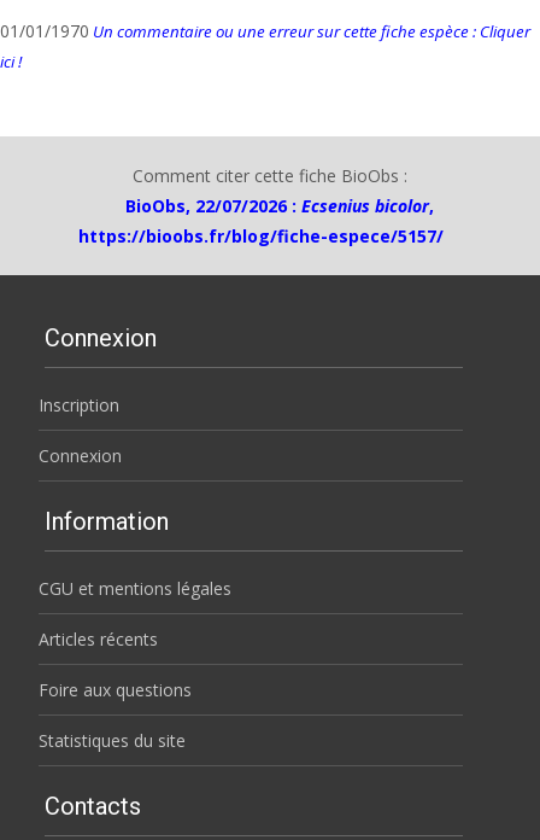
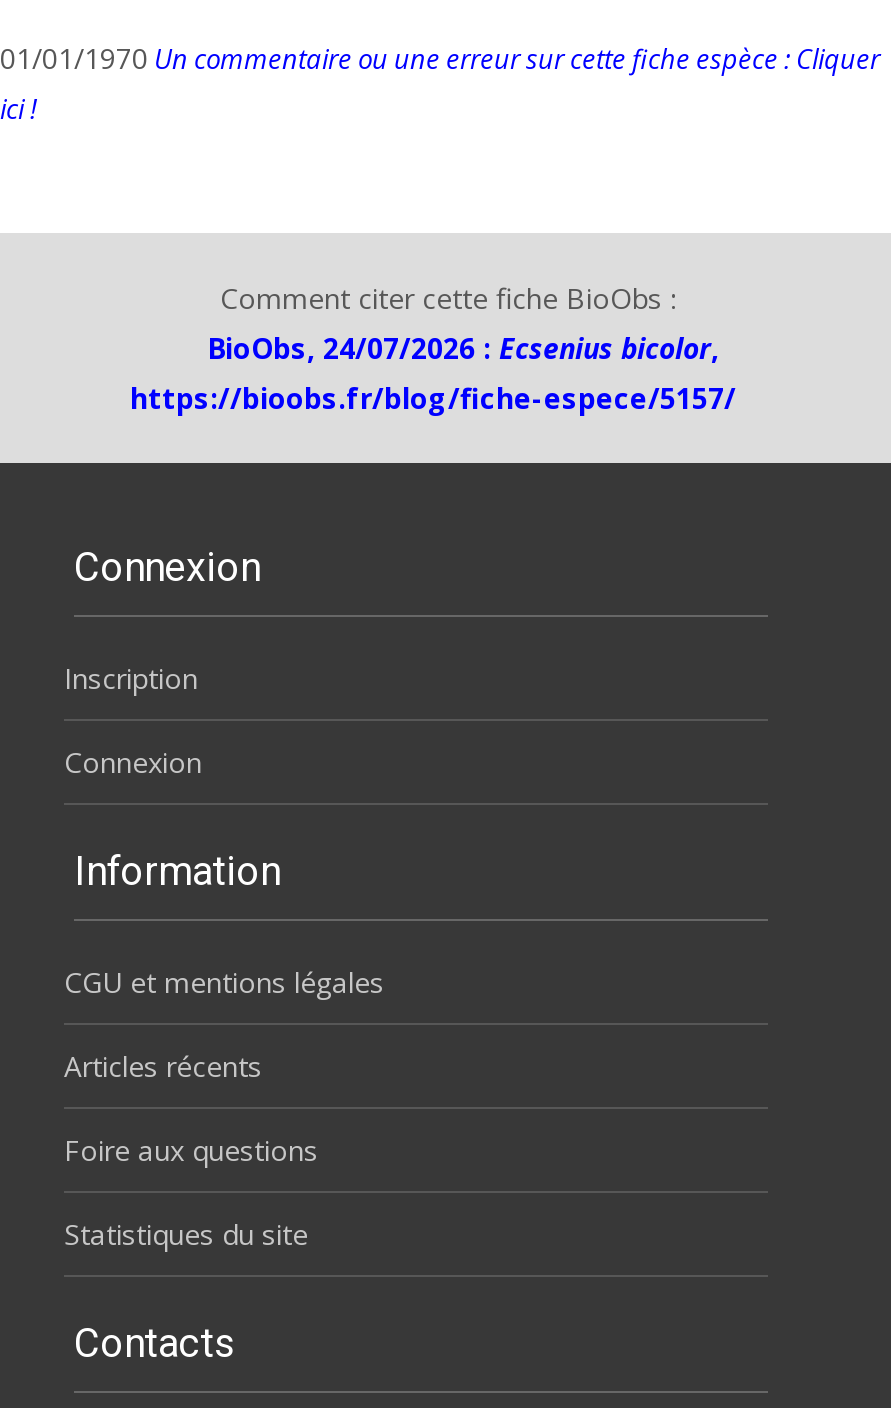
[125,194,433,217] BioObs, 22/07/2026 : Ecsenius bicolor, -> [207,328,719,366] BioObs, 24/07/2026 : Ecsenius bicolor,

